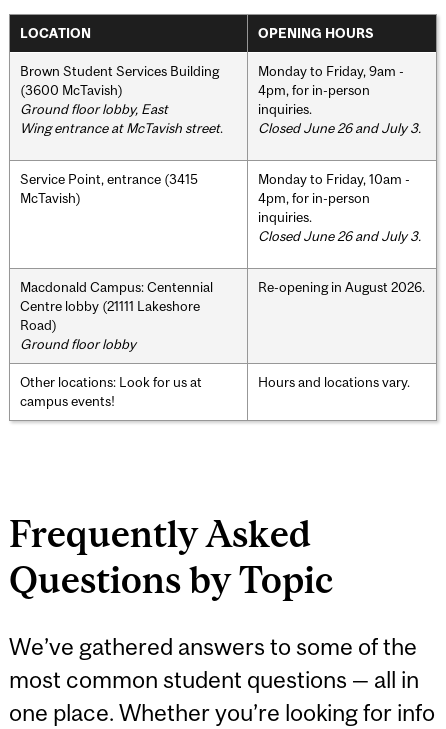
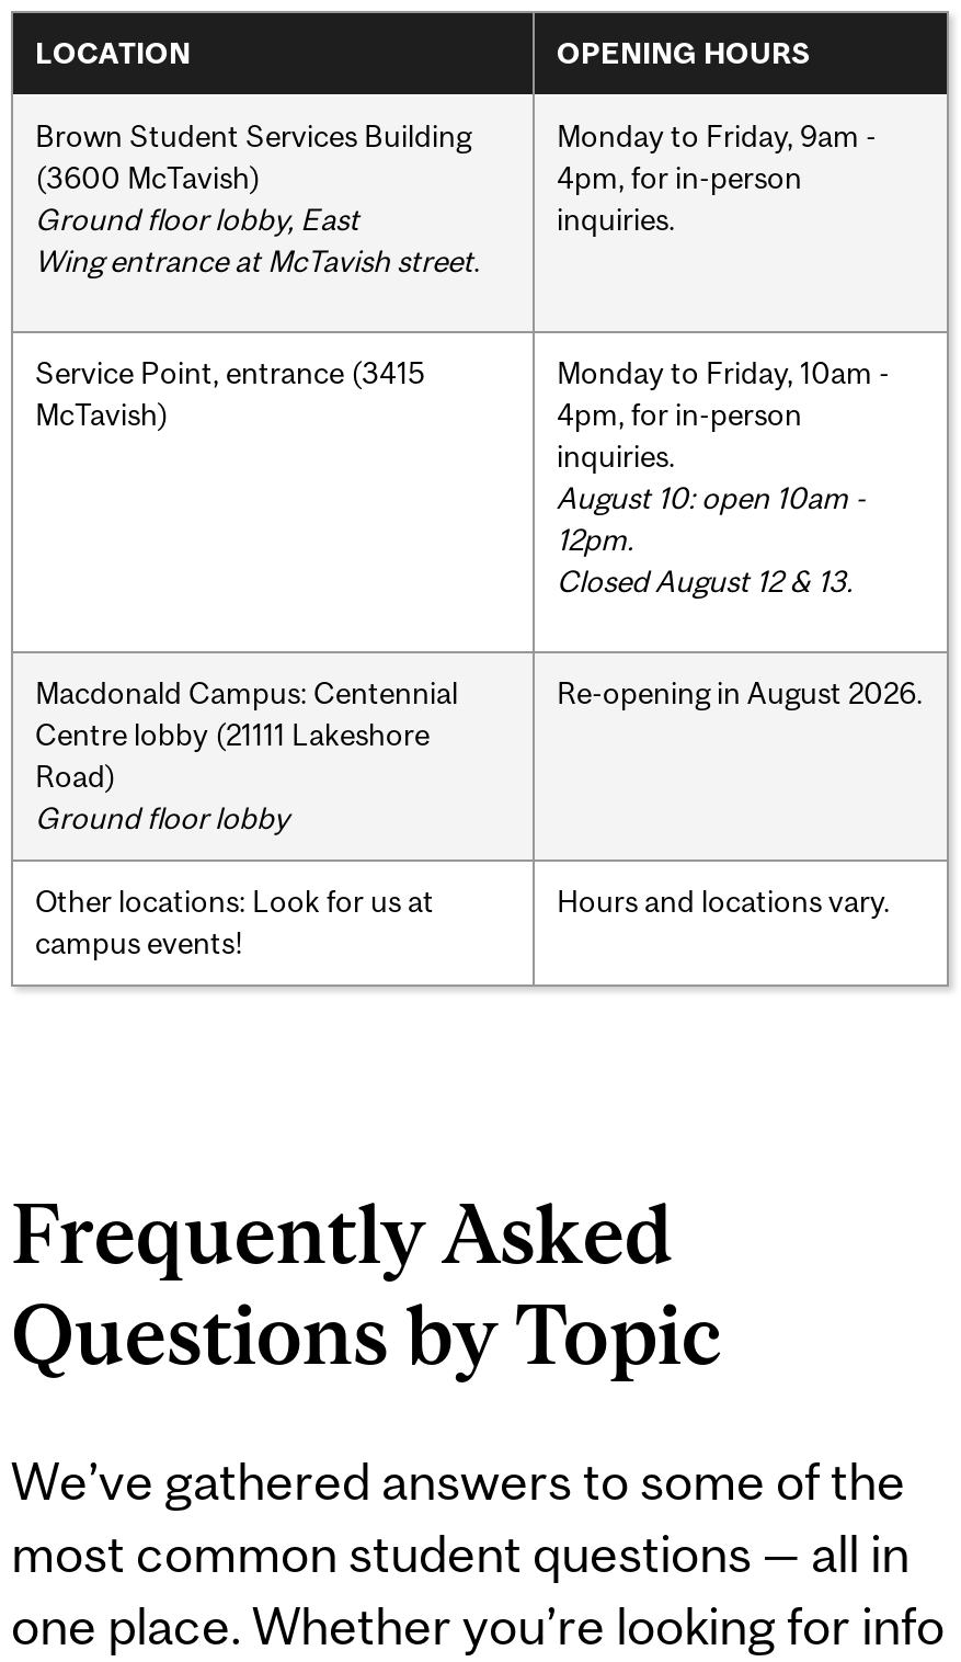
[258,120,421,136] Closed June 26 and July 3. -> none
[258,228,421,244] Closed June 26 and July 3. -> [557,479,866,598] August 10: open 10am - | 12pm. | Closed August 12 & 13.

